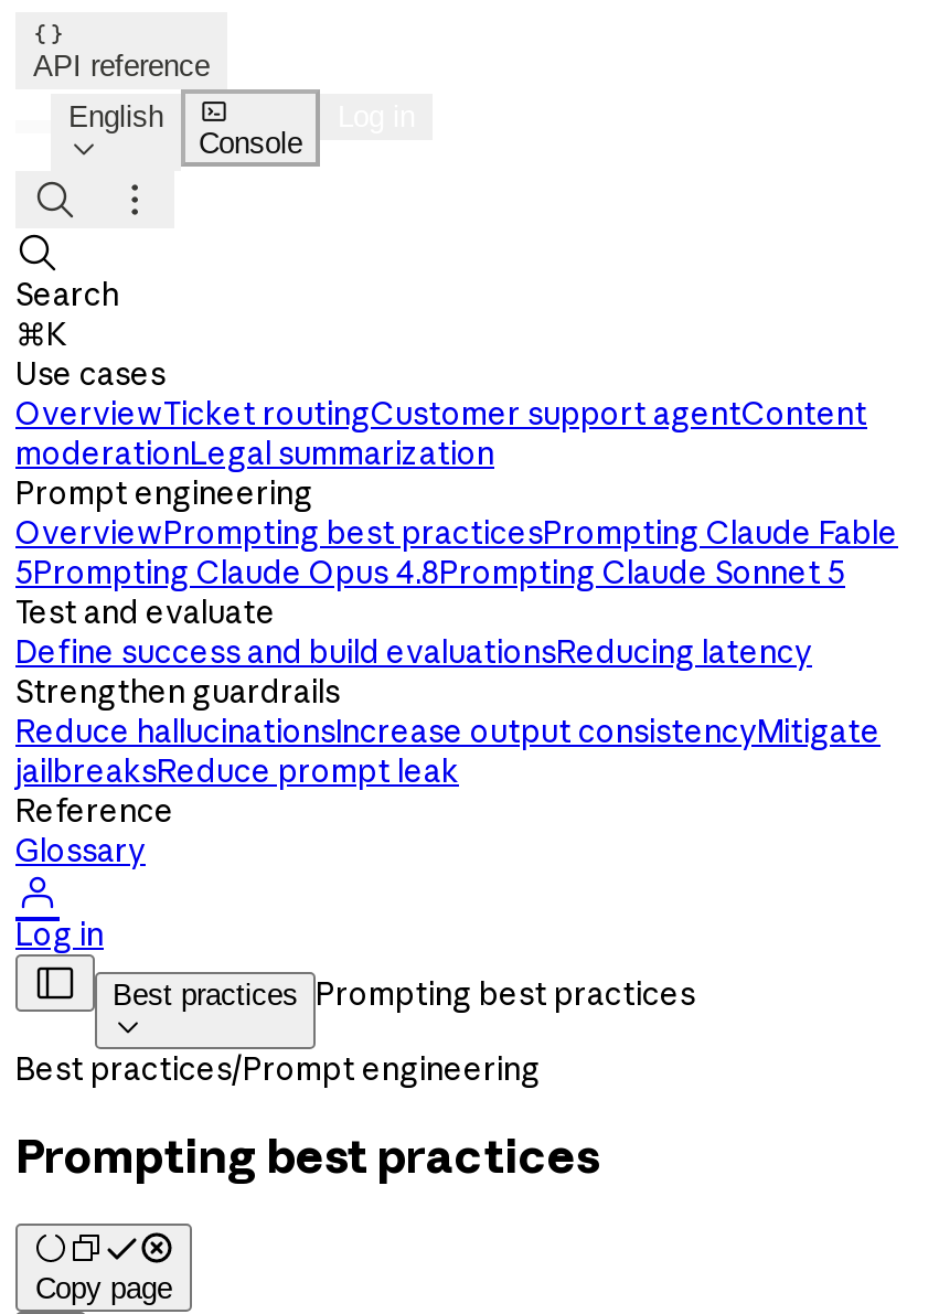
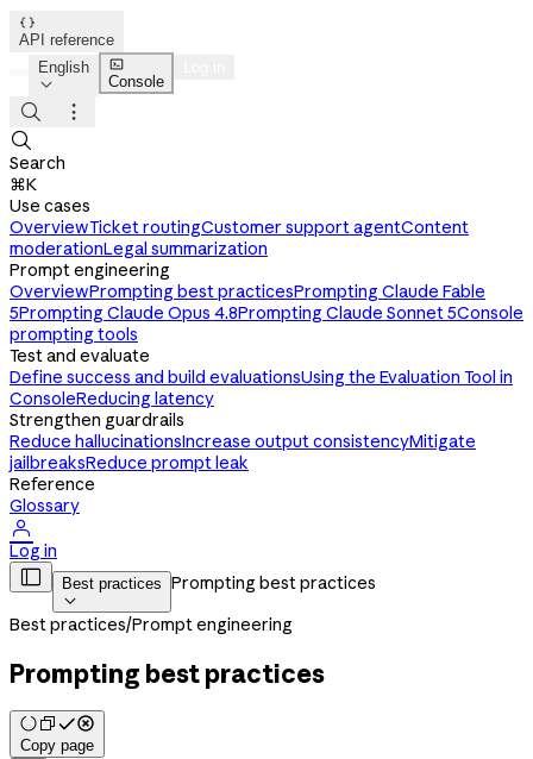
[15,553,845,592] 5Prompting Claude Opus 4.8Prompting Claude Sonnet 5 -> [10,302,523,345] 5Prompting Claude Opus 4.8Prompting Claude Sonnet 5Console | prompting tools
[15,632,812,672] Define success and build evaluationsReducing latency -> [10,366,513,409] Define success and build evaluationsUsing the Evaluation Tool in | ConsoleReducing latency

